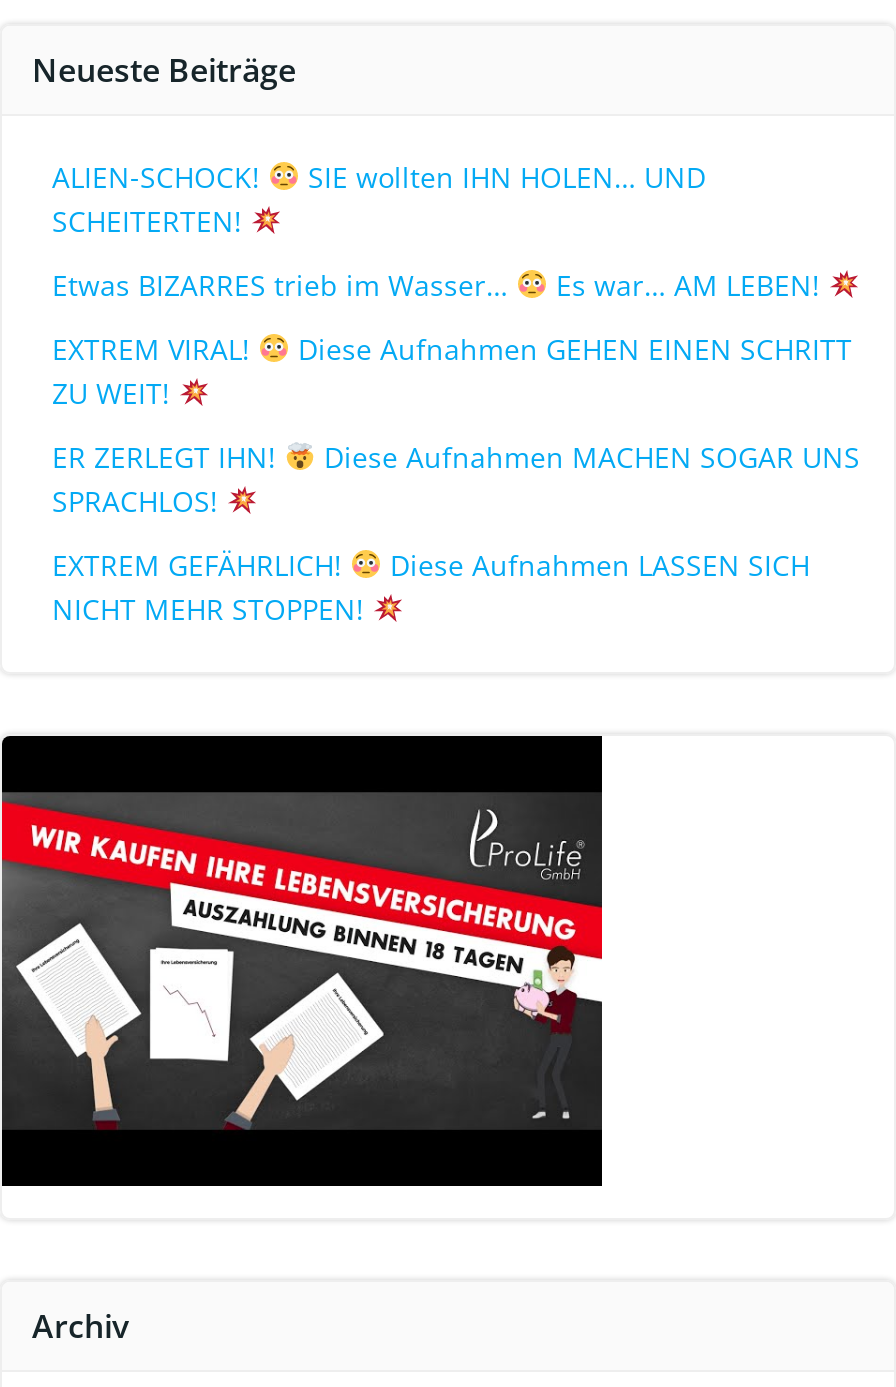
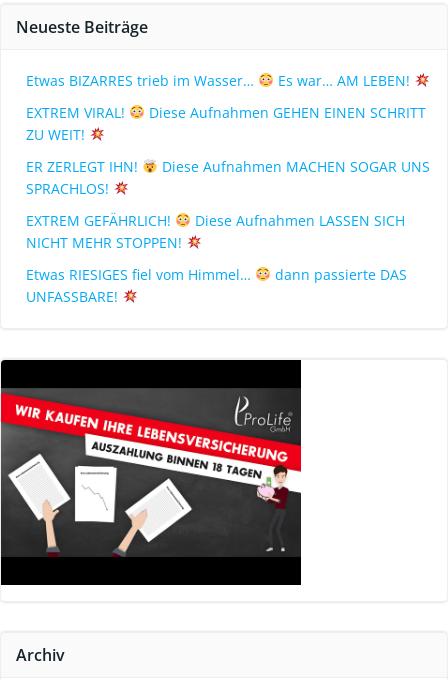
[52,158,706,240] ALIEN-SCHOCK! | SIE wollten IHN HOLEN… UND | SCHEITERTEN! -> none
moved [52,266,860,628] -> [26,71,430,252]: Etwas BIZARRES trieb im Wasser… | Es war… AM LEBEN! | EXTREM VIRAL! | ... | Diese Aufnahmen LASSEN SICH | NICHT MEHR STOPPEN!
none -> [26,265,407,306] Etwas RIESIGES fiel vom Himmel… | dann passierte DAS | UNFASSBARE!

